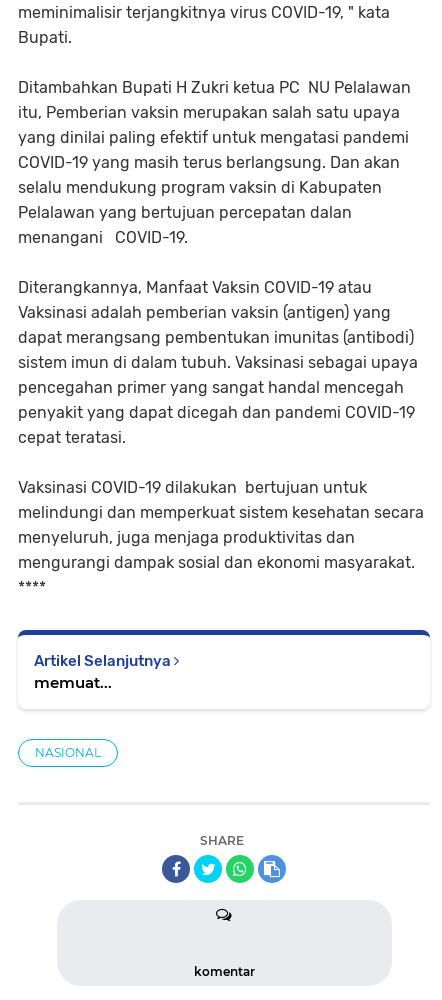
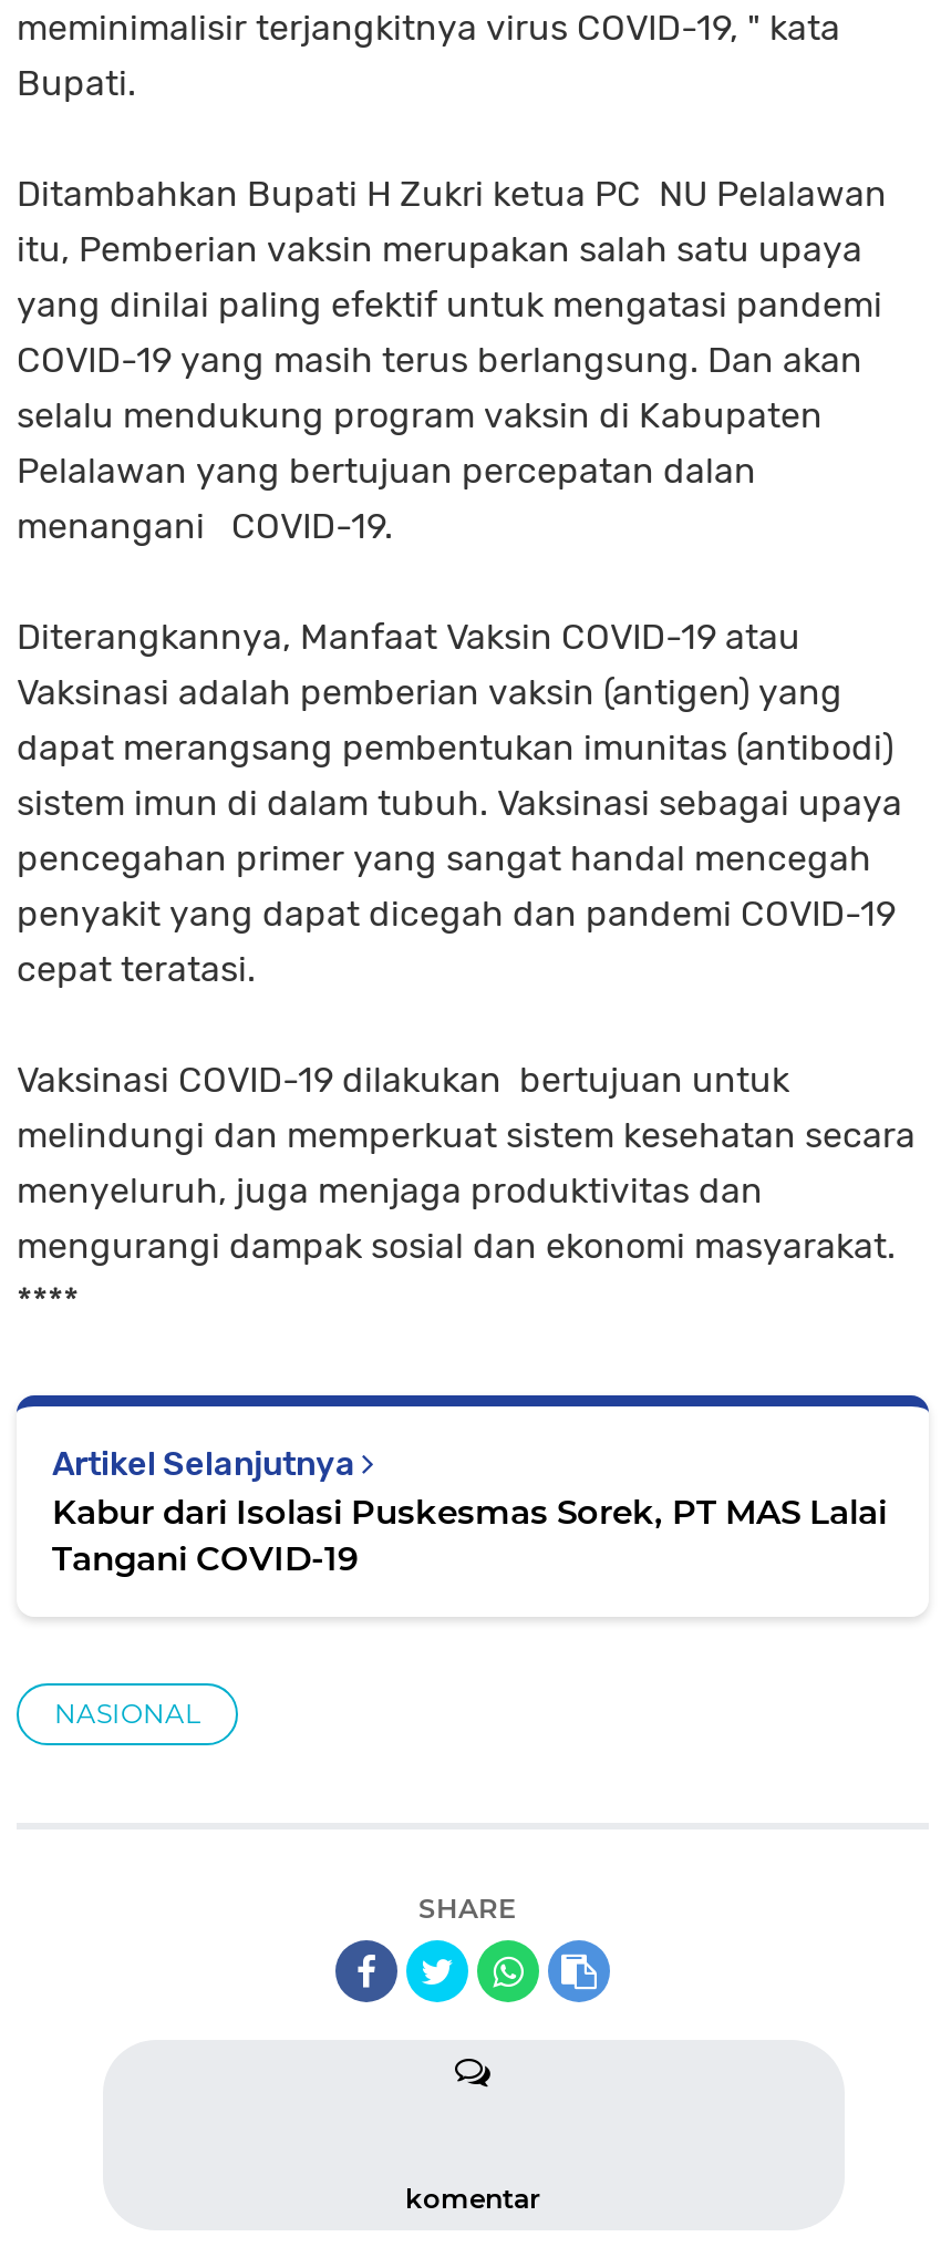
[34,673,112,692] memuat... -> [52,1491,887,1580] Kabur dari Isolasi Puskesmas Sorek, PT MAS Lalai | Tangani COVID-19

